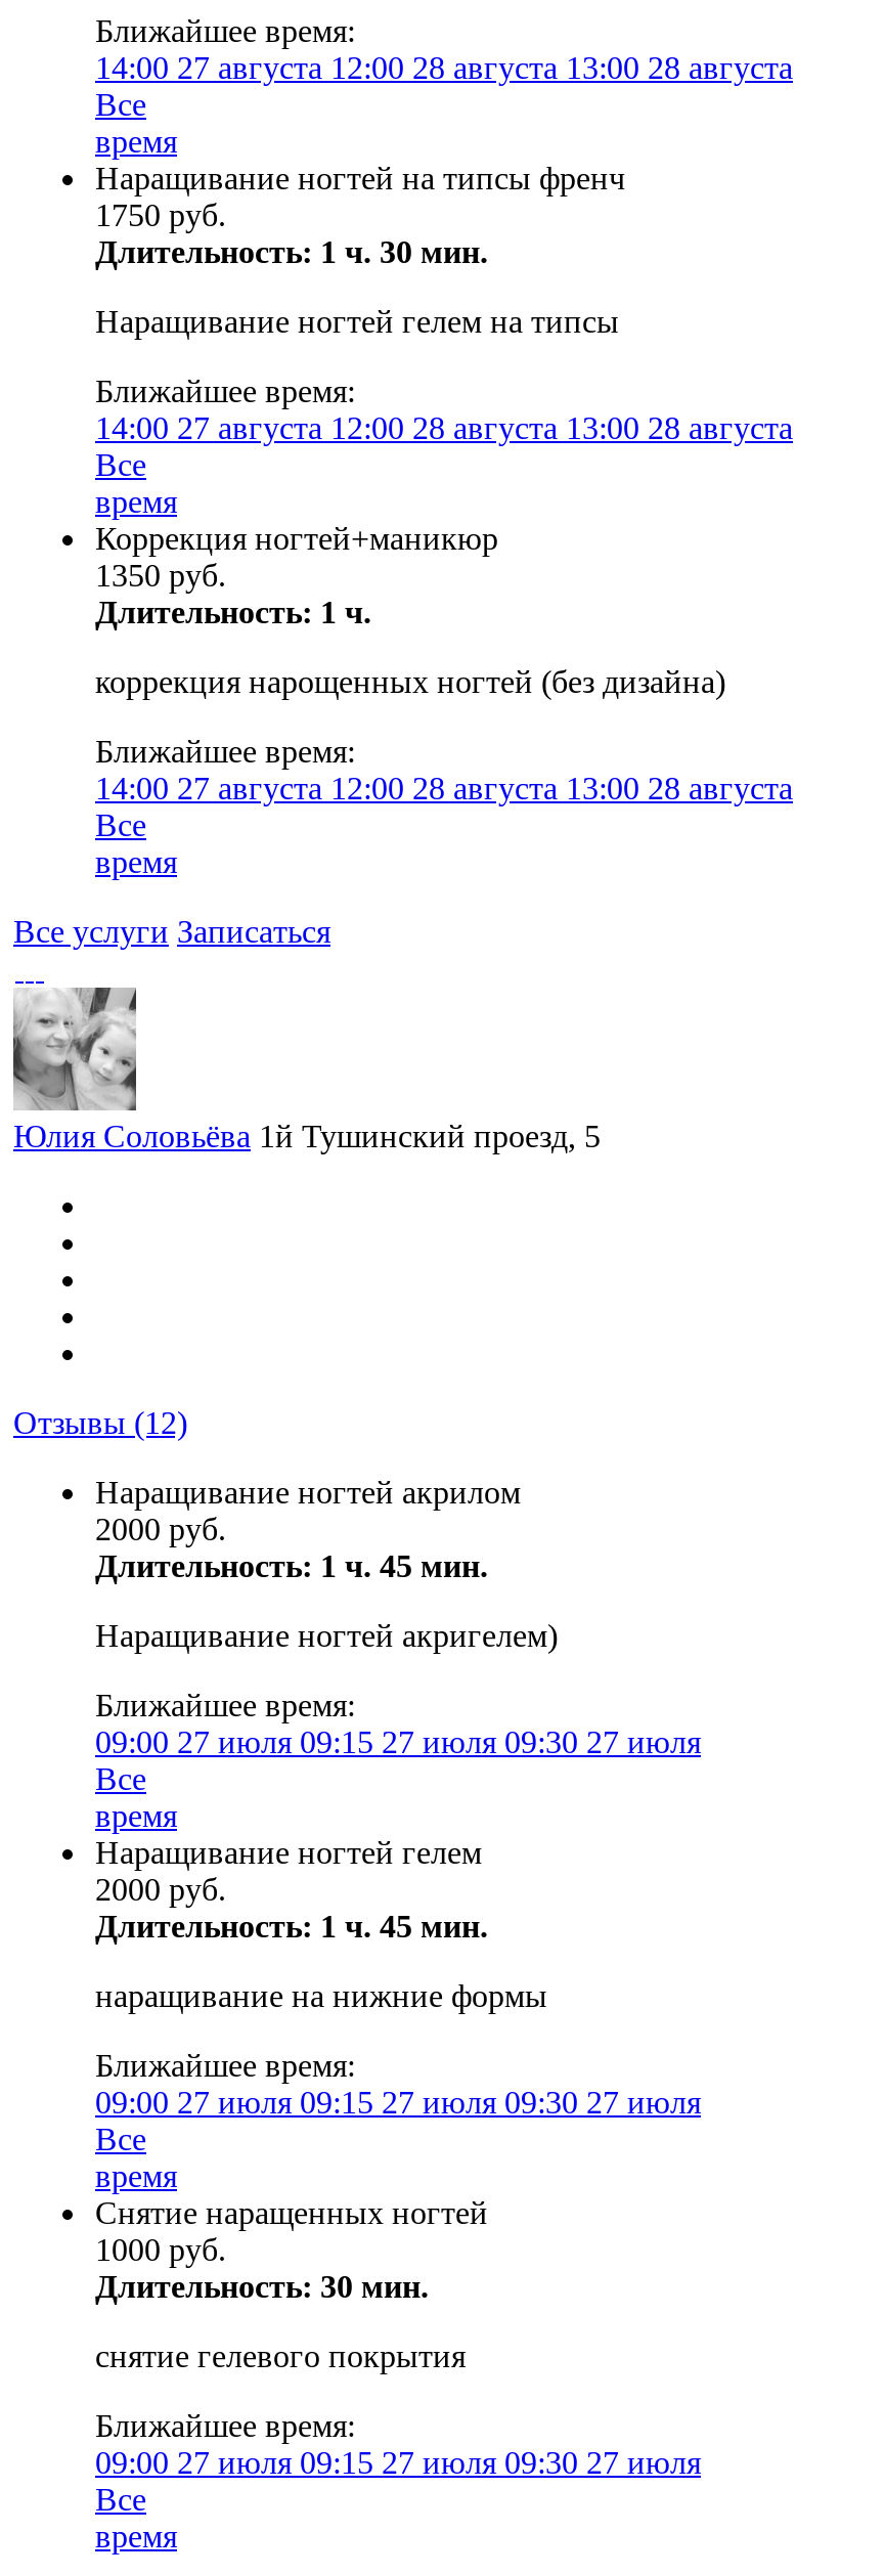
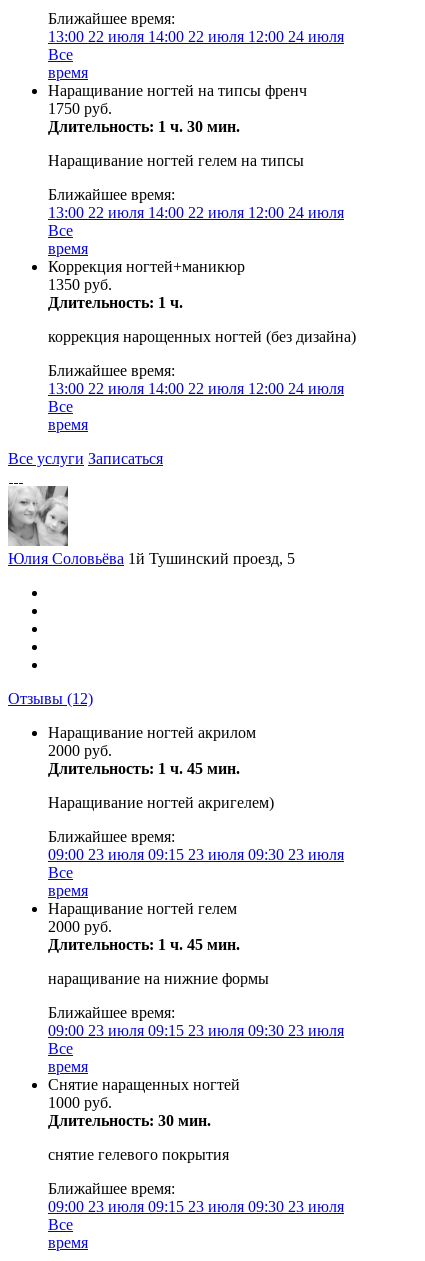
[95,50,793,85] 14:00 27 августа 12:00 28 августа 13:00 28 августа -> [48,28,344,45] 13:00 22 июля 14:00 22 июля 12:00 24 июля
[95,410,793,445] 14:00 27 августа 12:00 28 августа 13:00 28 августа -> [48,204,344,221] 13:00 22 июля 14:00 22 июля 12:00 24 июля
[95,771,793,805] 14:00 27 августа 12:00 28 августа 13:00 28 августа -> [48,380,344,397] 13:00 22 июля 14:00 22 июля 12:00 24 июля
[95,1724,701,1759] 09:00 27 июля 09:15 27 июля 09:30 27 июля -> [48,846,344,863] 09:00 23 июля 09:15 23 июля 09:30 23 июля
[95,2085,701,2120] 09:00 27 июля 09:15 27 июля 09:30 27 июля -> [48,1022,344,1039] 09:00 23 июля 09:15 23 июля 09:30 23 июля
[95,2445,701,2480] 09:00 27 июля 09:15 27 июля 09:30 27 июля -> [48,1198,344,1215] 09:00 23 июля 09:15 23 июля 09:30 23 июля

